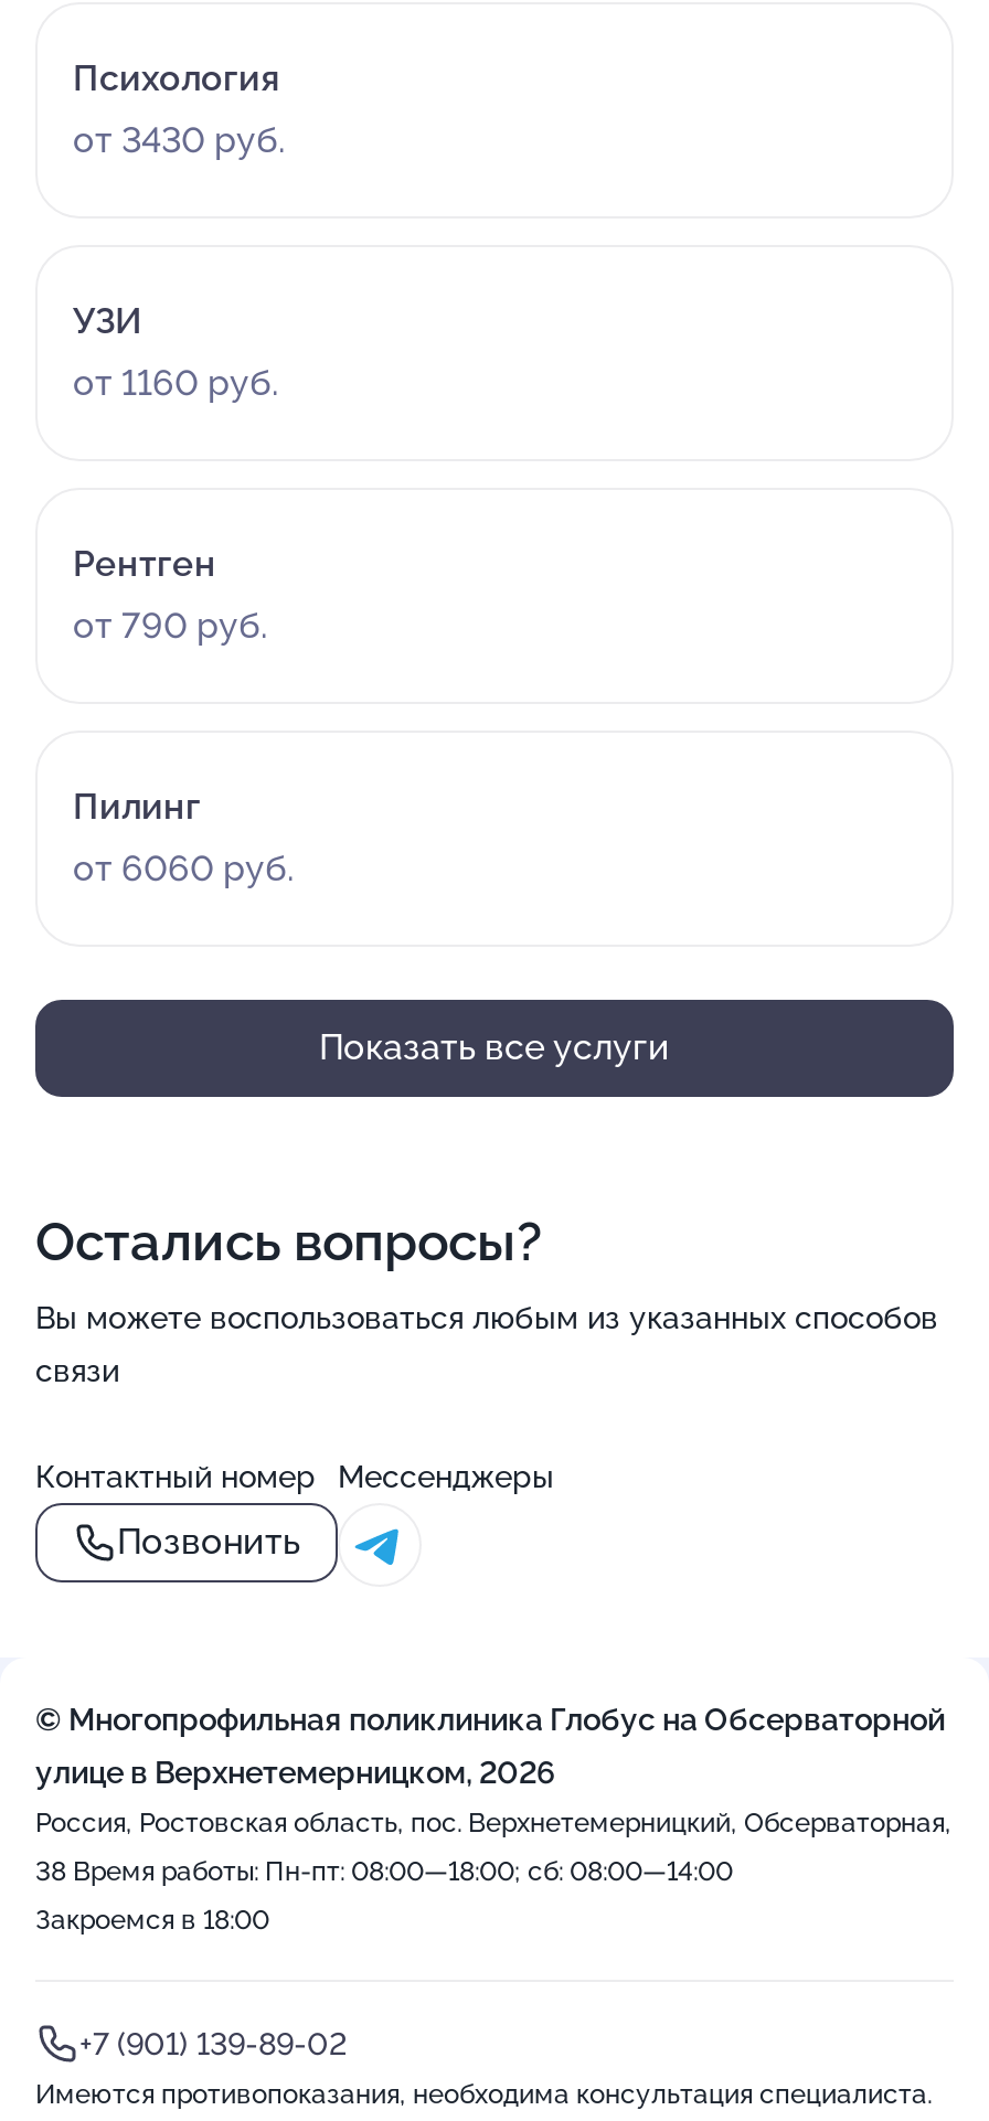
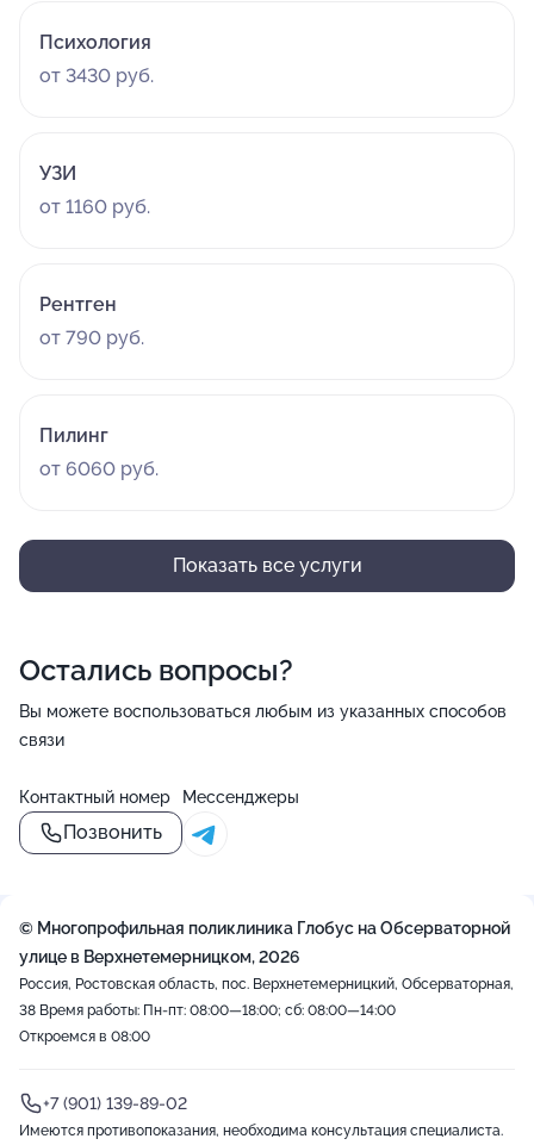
[35,1905,269,1936] Закроемся в 18:00 -> [19,1028,150,1045] Откроемся в 08:00

